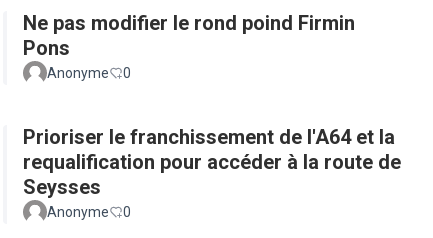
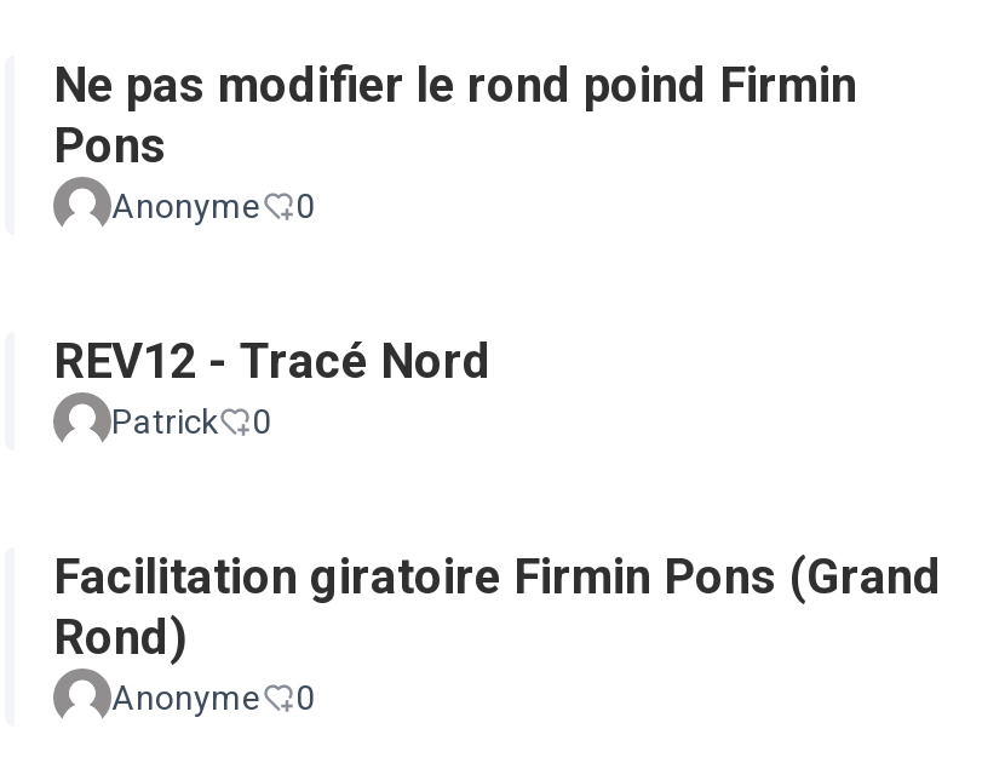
[23,125,401,199] Prioriser le franchissement de l'A64 et la | requalification pour accéder à la route de | Seysses -> [53,332,942,666] REV12 - Tracé Nord | Patrick | 0 | Facilitation giratoire Firmin Pons (Grand | Rond)

